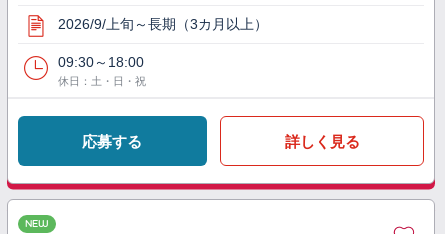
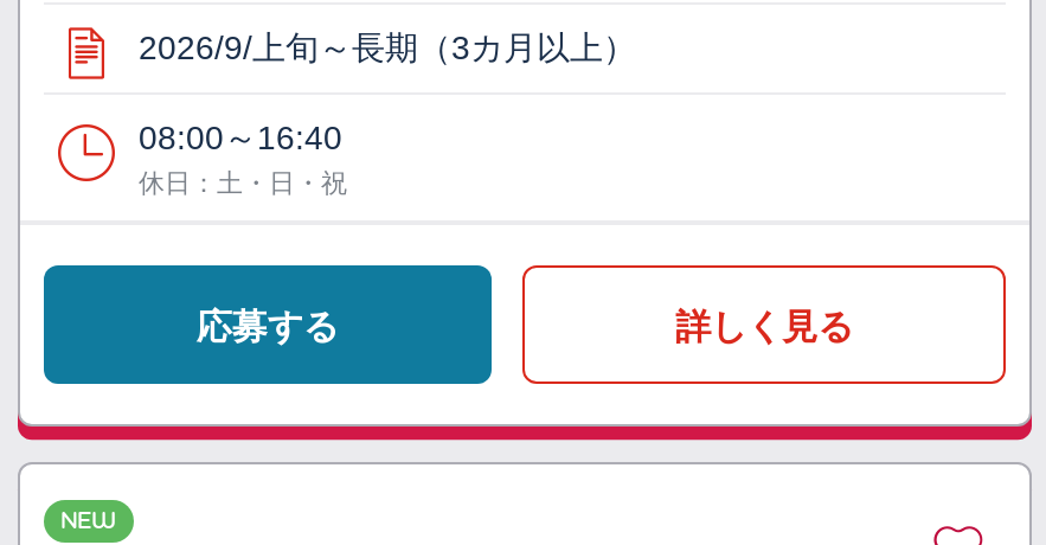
[58,54,144,70] 09:30～18:00 -> [139,119,342,157] 08:00～16:40

